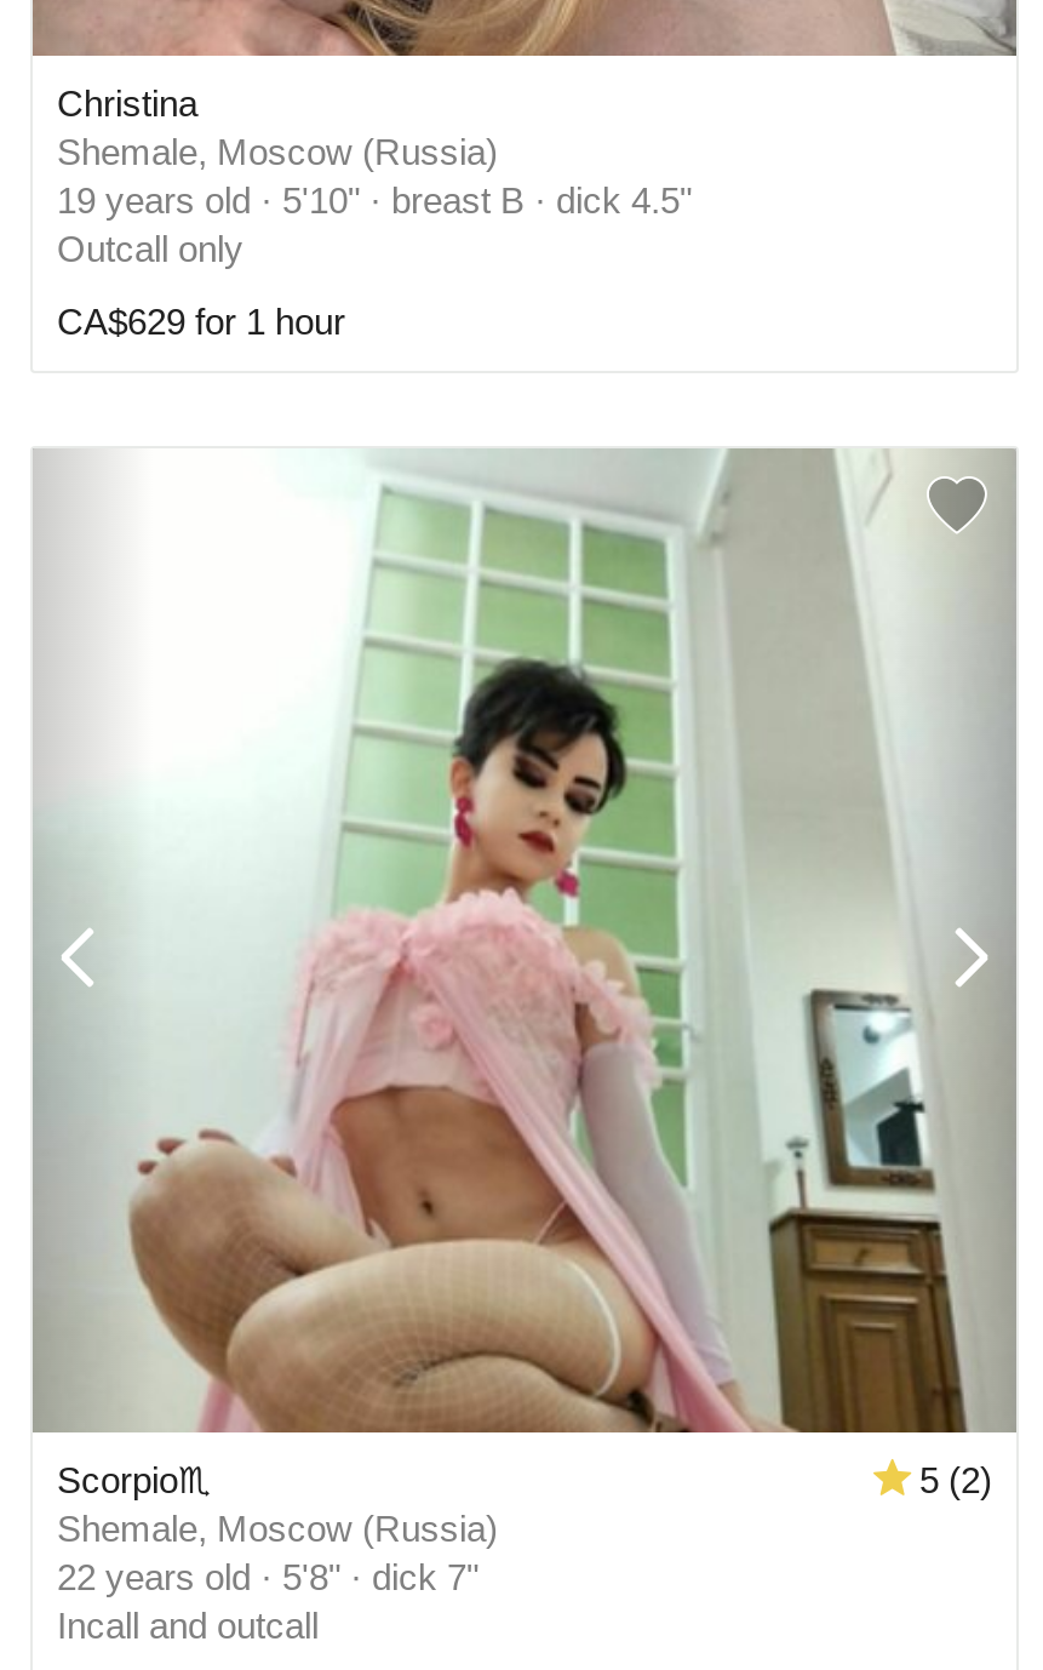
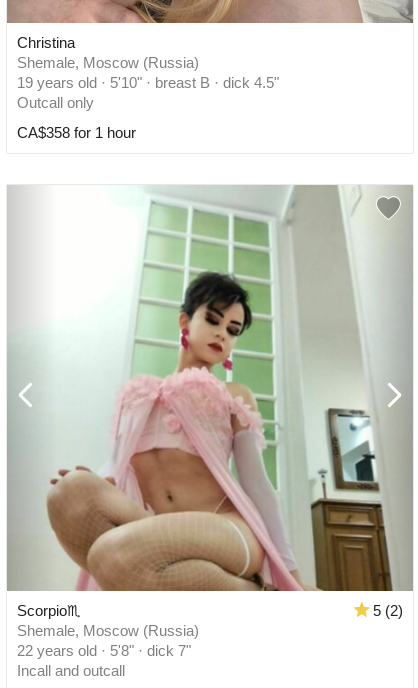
[57,301,345,342] CA$629 for 1 hour -> [17,124,136,141] CA$358 for 1 hour

